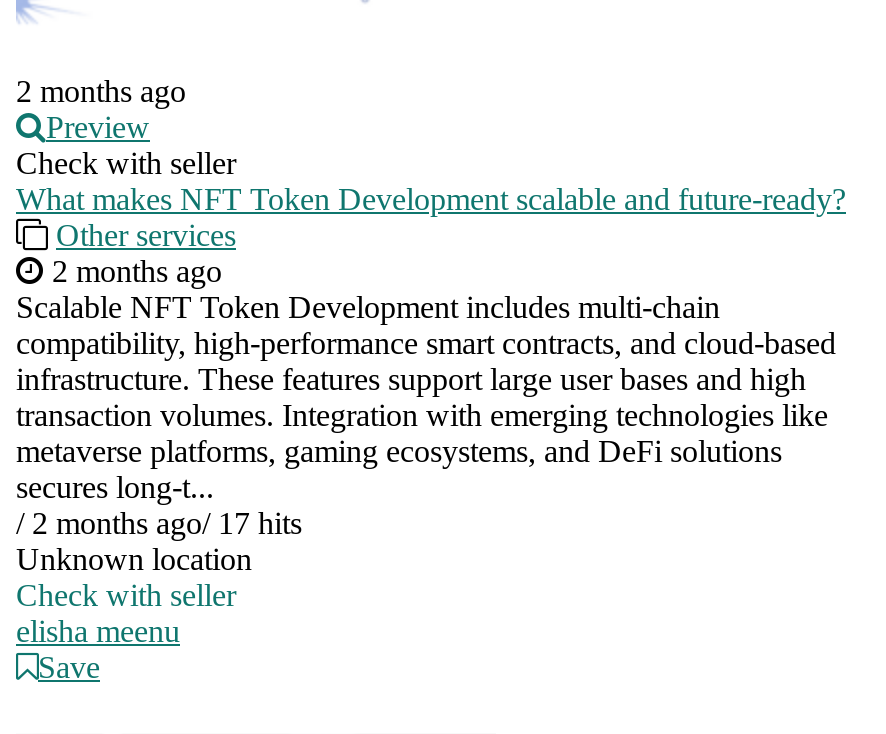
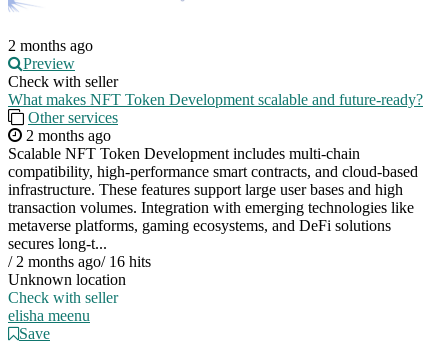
[16,506,302,540] / 2 months ago/ 17 hits -> [8,253,151,270] / 2 months ago/ 16 hits

